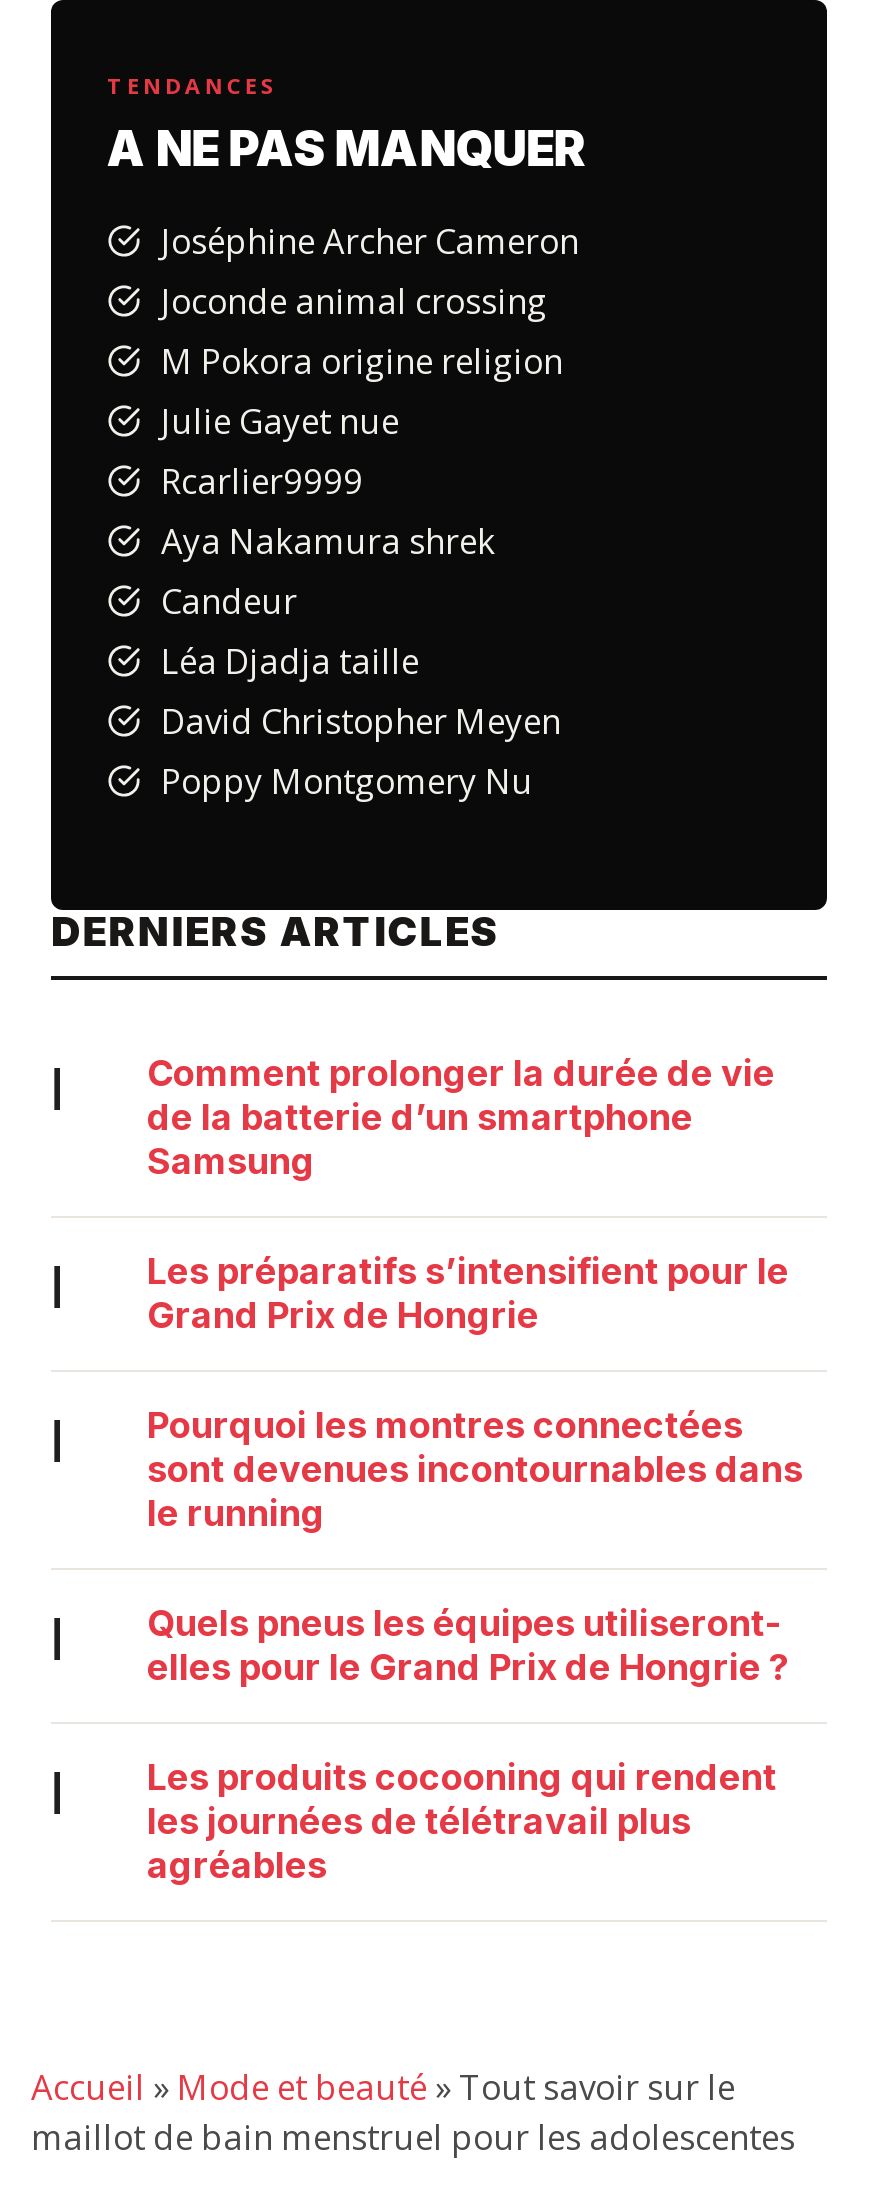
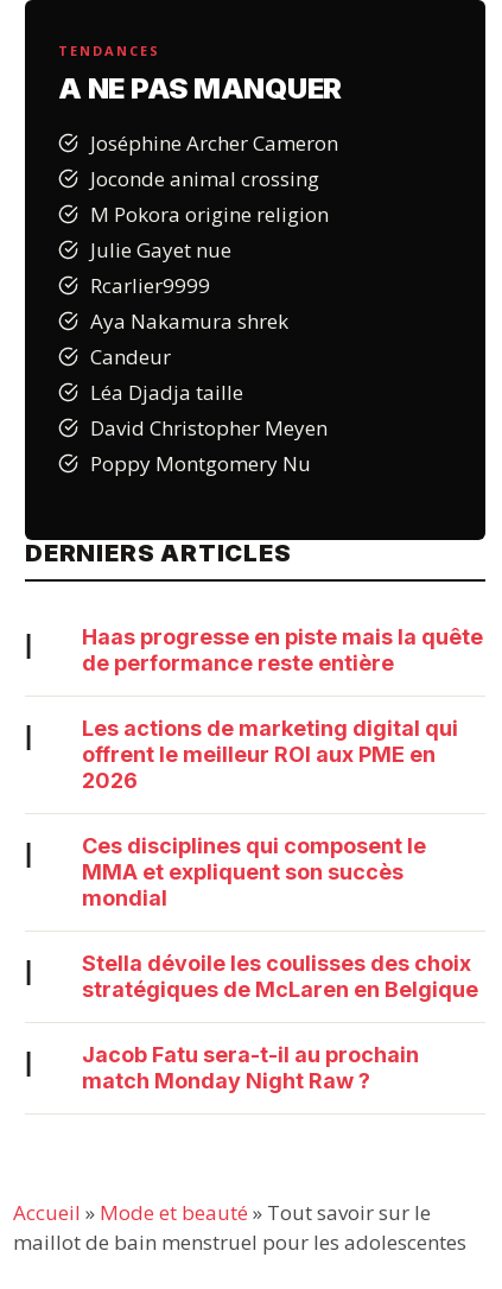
[147,1053,775,1183] Comment prolonger la durée de vie | de la batterie d’un smartphone | Samsung -> [82,625,483,676] Haas progresse en piste mais la quête | de performance reste entière
[147,1251,789,1337] Les préparatifs s’intensifient pour le | Grand Prix de Hongrie -> [82,716,458,793] Les actions de marketing digital qui | offrent le meilleur ROI aux PME en | 2026
[147,1405,803,1535] Pourquoi les montres connectées | sont devenues incontournables dans | le running -> [82,834,426,911] Ces disciplines qui composent le | MMA et expliquent son succès | mondial
[147,1603,789,1689] Quels pneus les équipes utiliseront- | elles pour le Grand Prix de Hongrie ? -> [82,951,478,1002] Stella dévoile les coulisses des choix | stratégiques de McLaren en Belgique
[147,1757,777,1887] Les produits cocooning qui rendent | les journées de télétravail plus | agréables -> [82,1043,419,1094] Jacob Fatu sera-t-il au prochain | match Monday Night Raw ?

